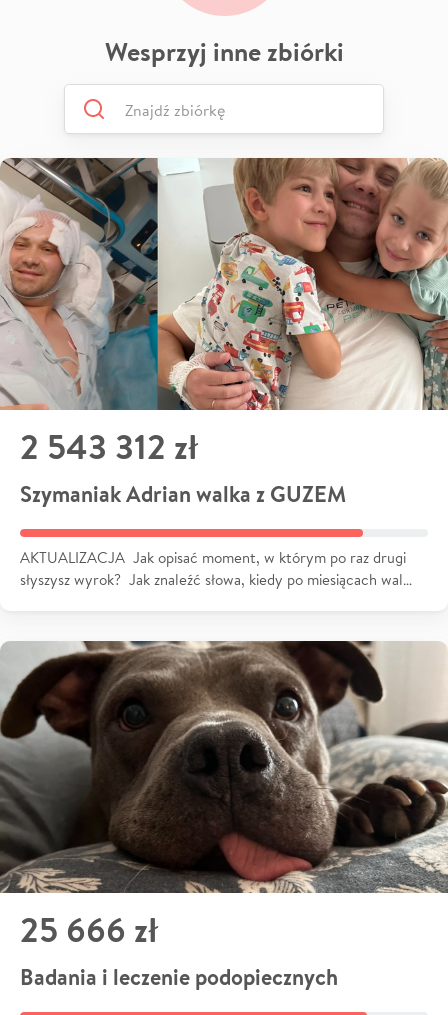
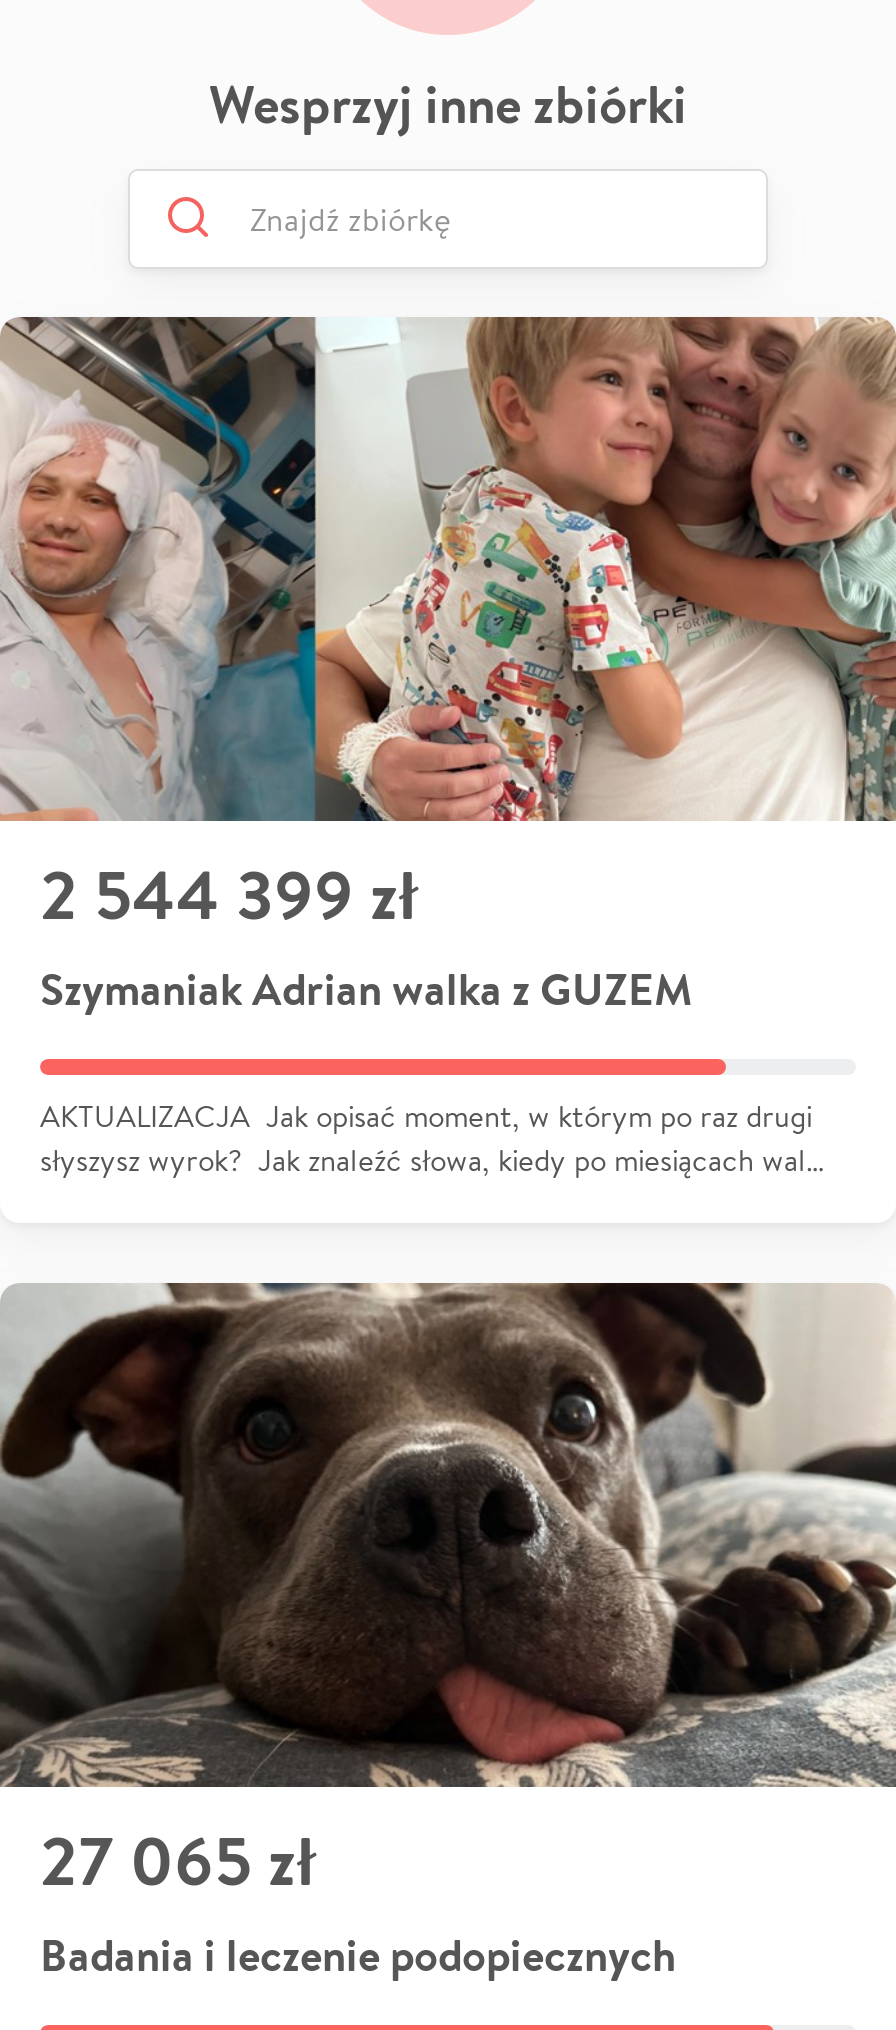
[20,423,198,470] 2 543 312 zł -> [40,846,418,940] 2 544 399 zł
[20,906,158,953] 25 666 zł -> [40,1813,316,1907] 27 065 zł

